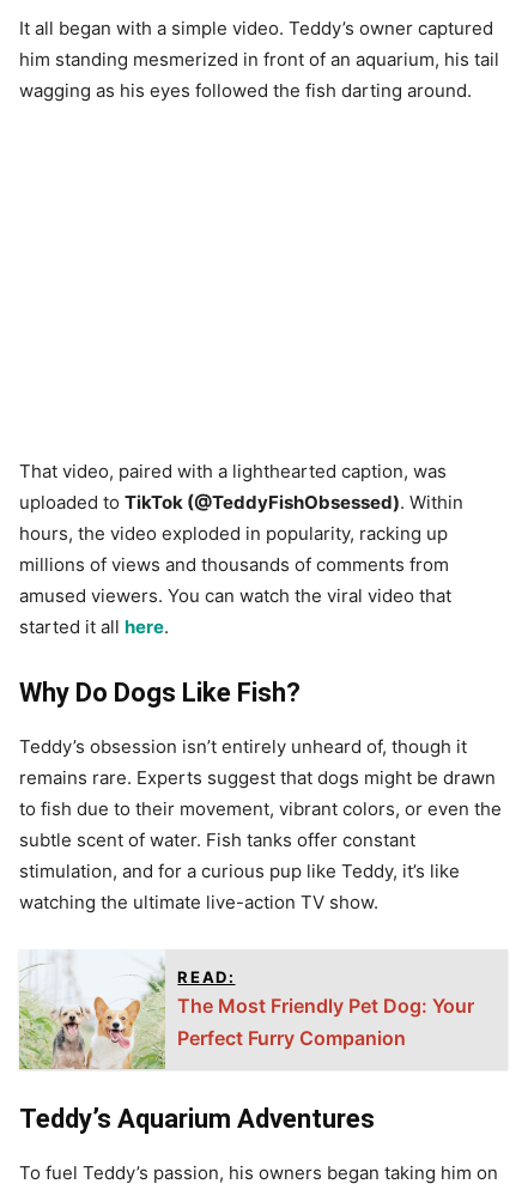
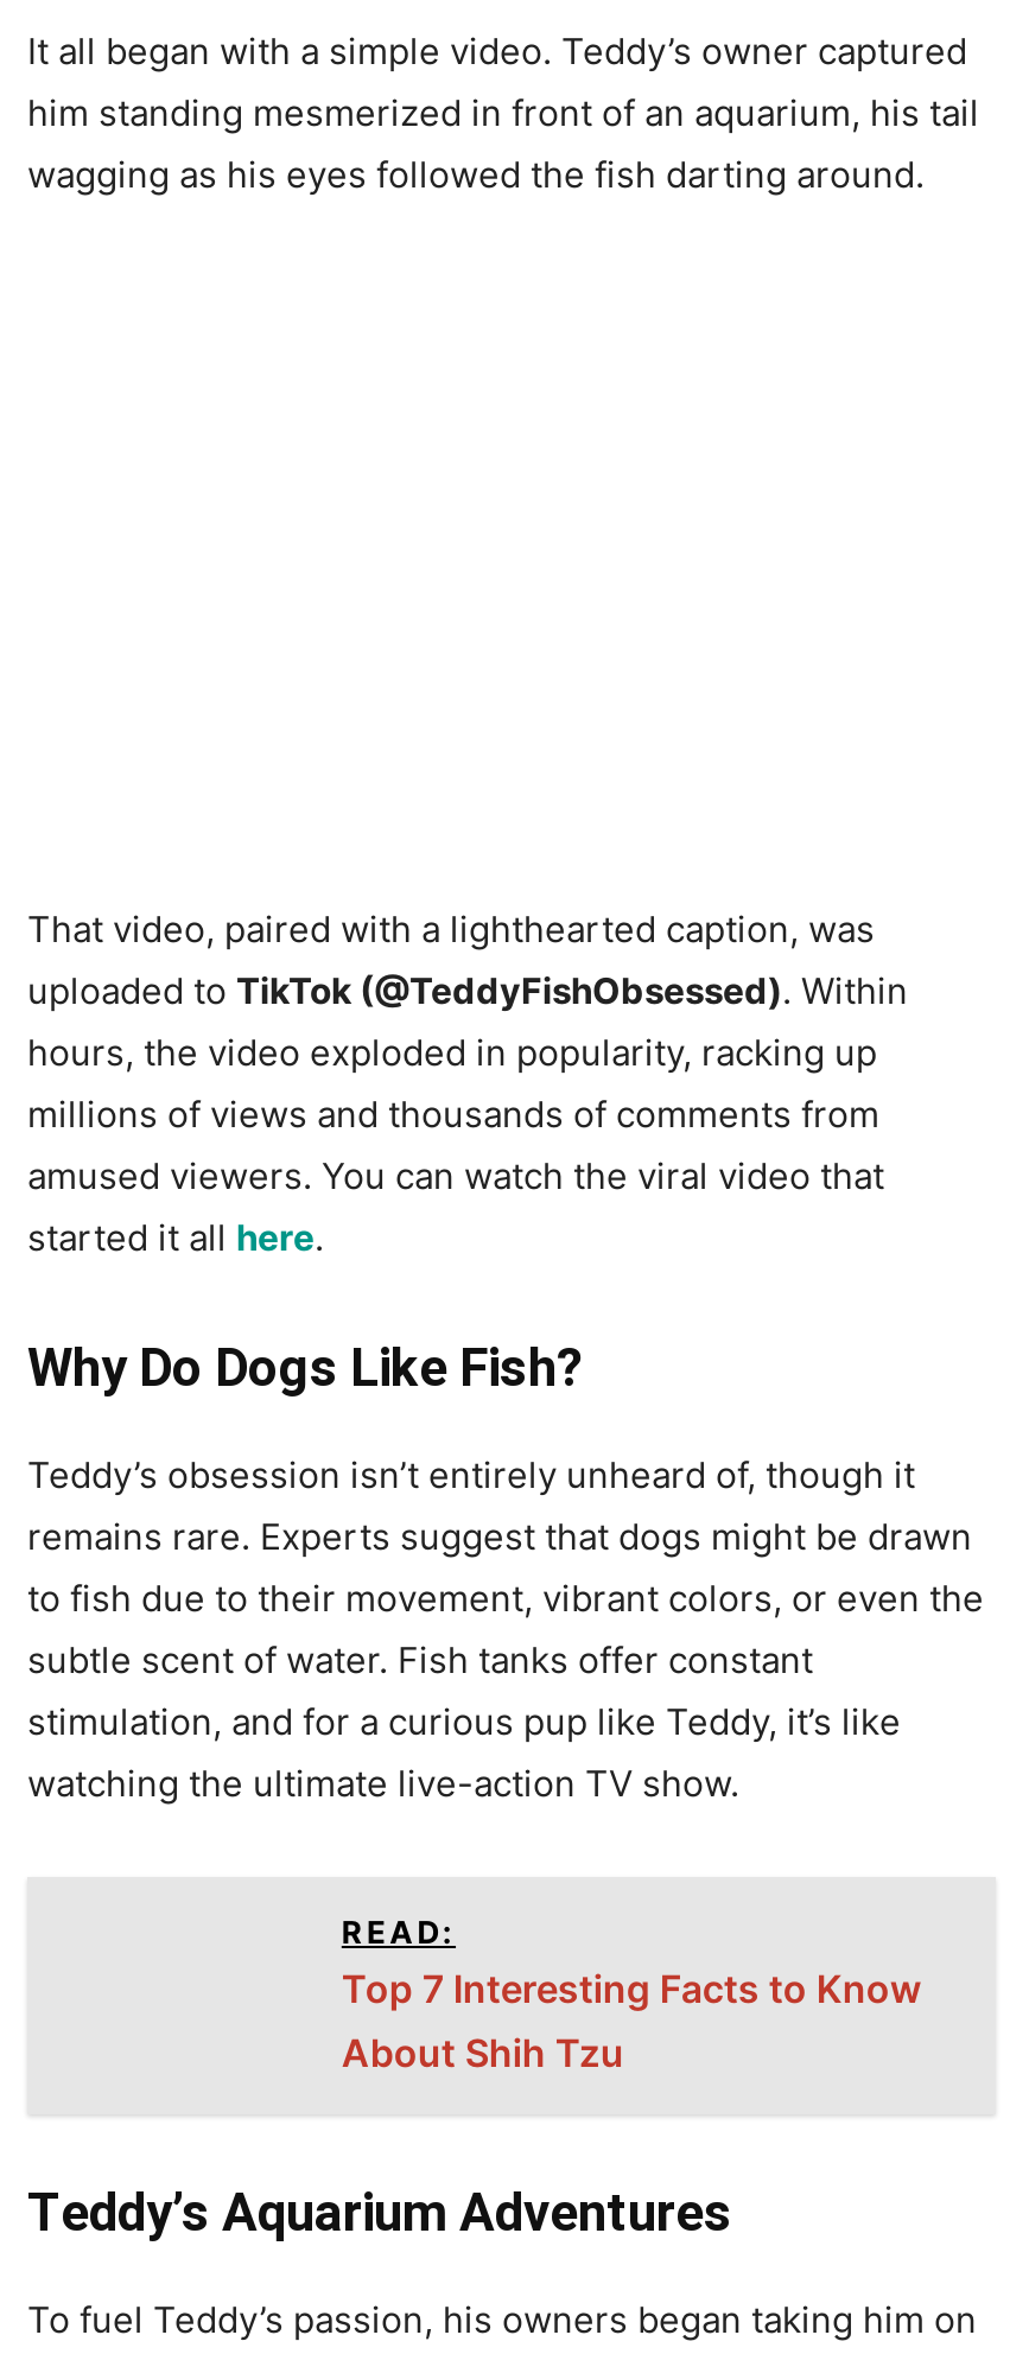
[18,963,166,1070] [image] -> none
[178,994,475,1050] The Most Friendly Pet Dog: Your | Perfect Furry Companion -> [342,1965,921,2077] Top 7 Interesting Facts to Know | About Shih Tzu

